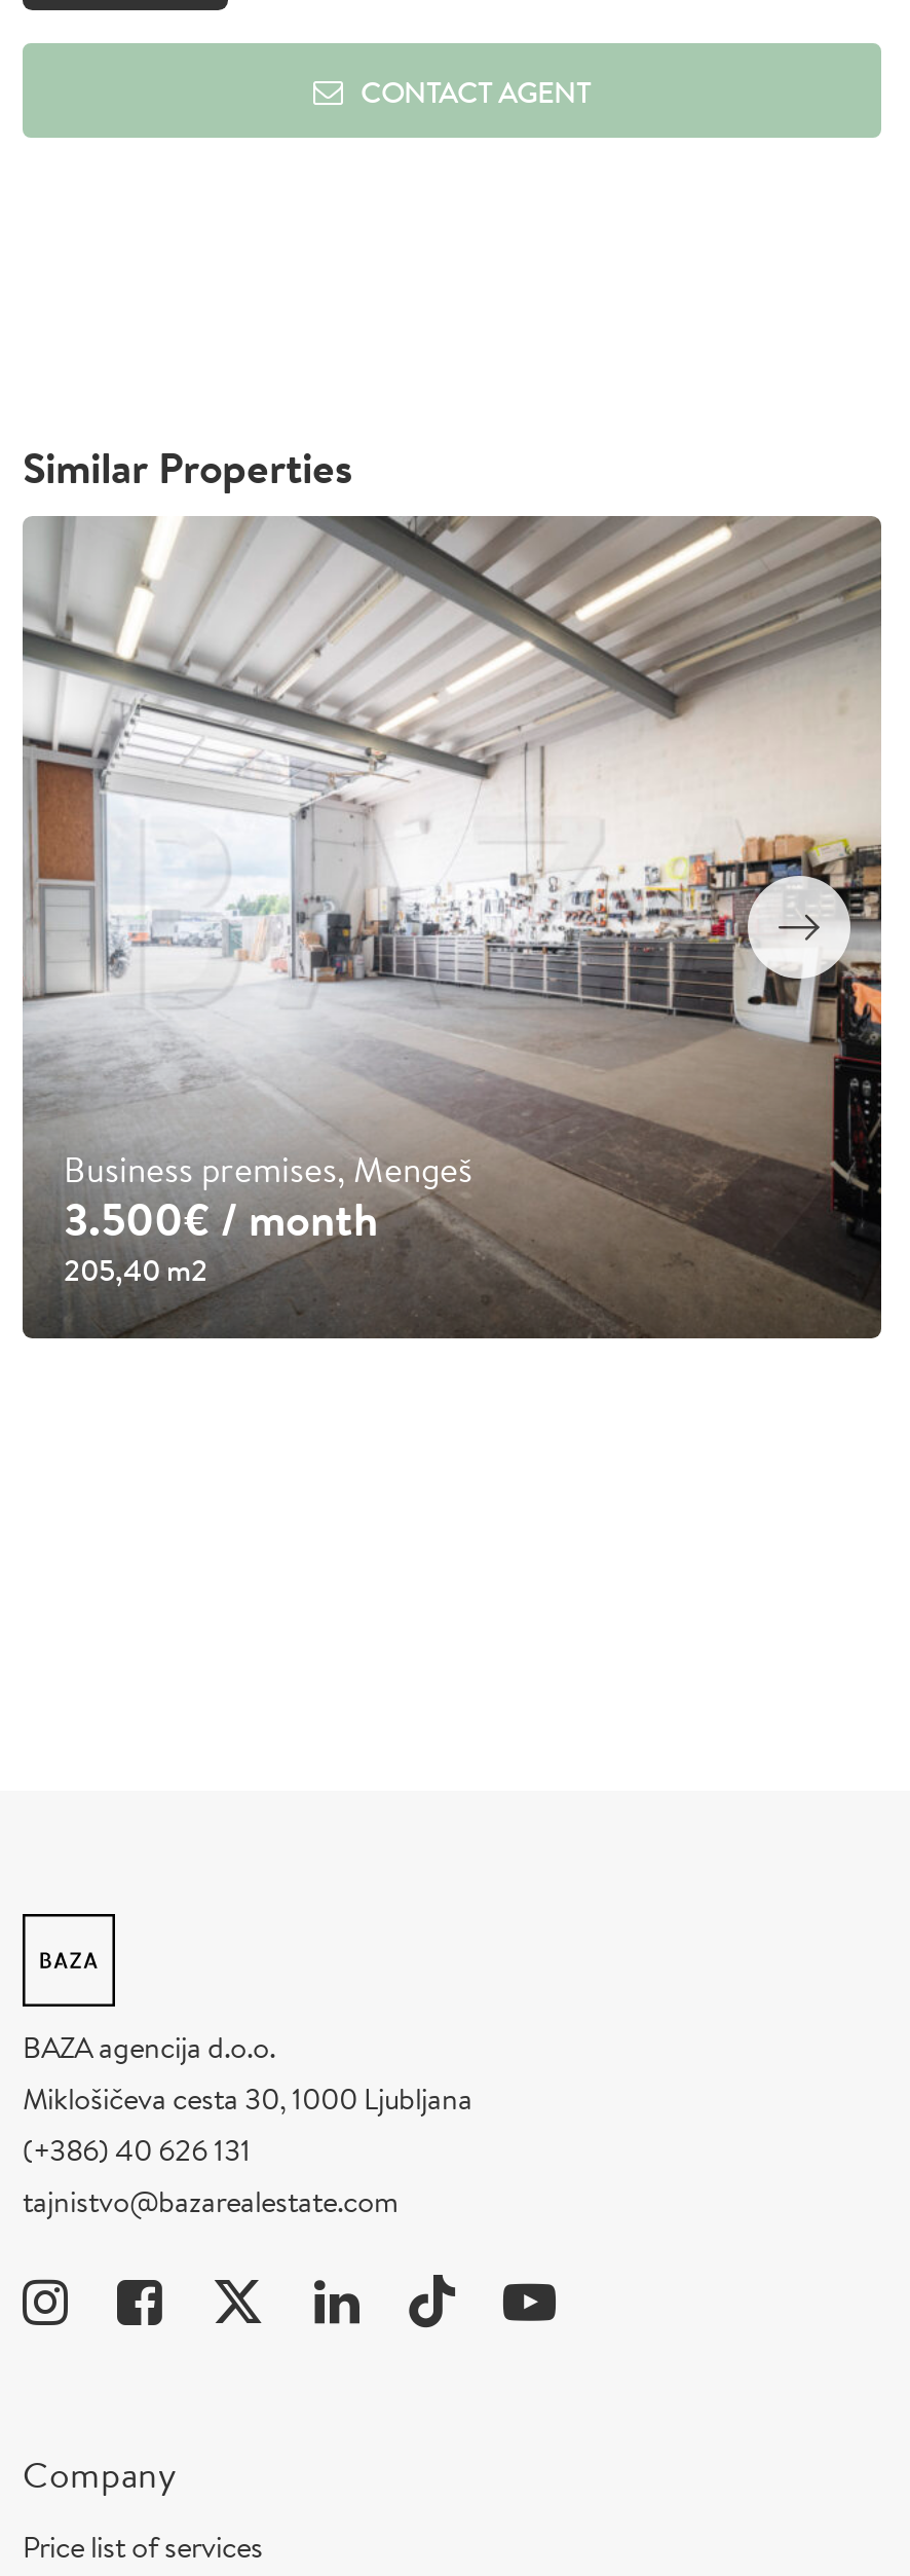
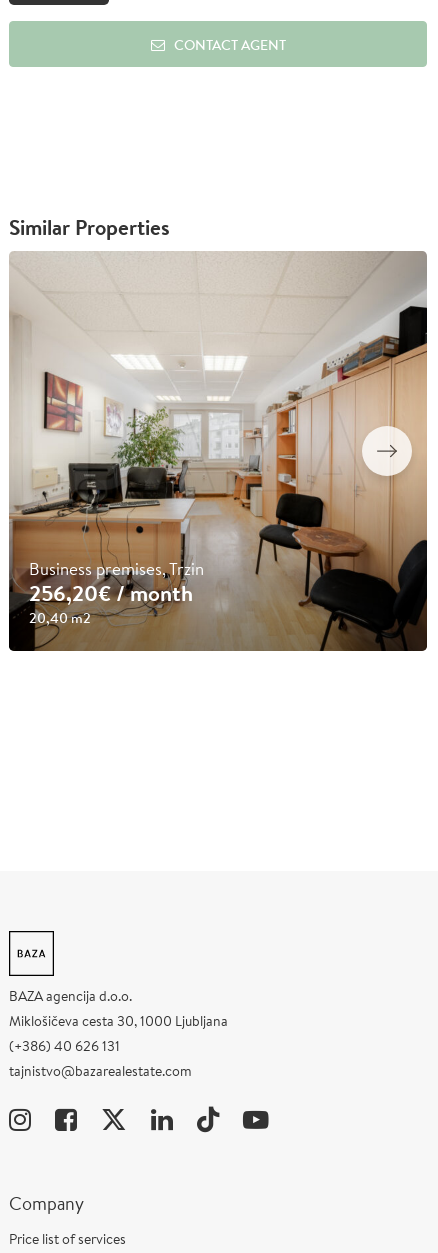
[21,514,883,1338] [image] | Business premises, Mengeš -> [9,251,428,651] [image] | Business premises, Trzin
[64,1186,378,1252] 3.500€/ month -> [29,577,193,609] 256,20€/ month
[64,1250,207,1291] 205,40 m2 -> [29,608,91,628] 20,40 m2

